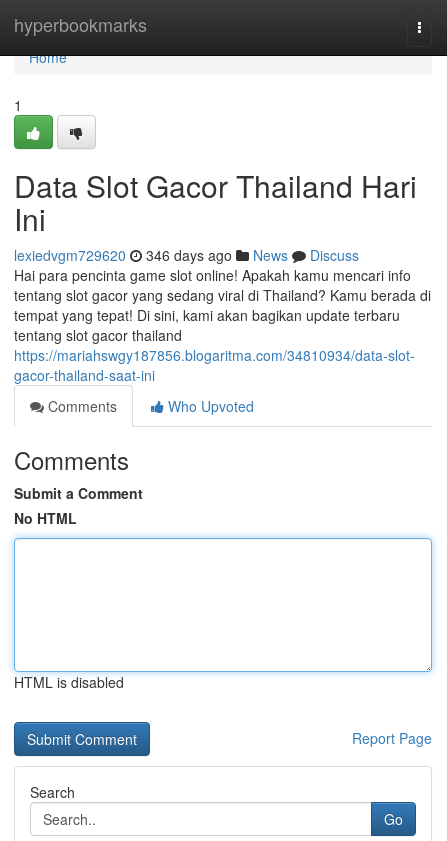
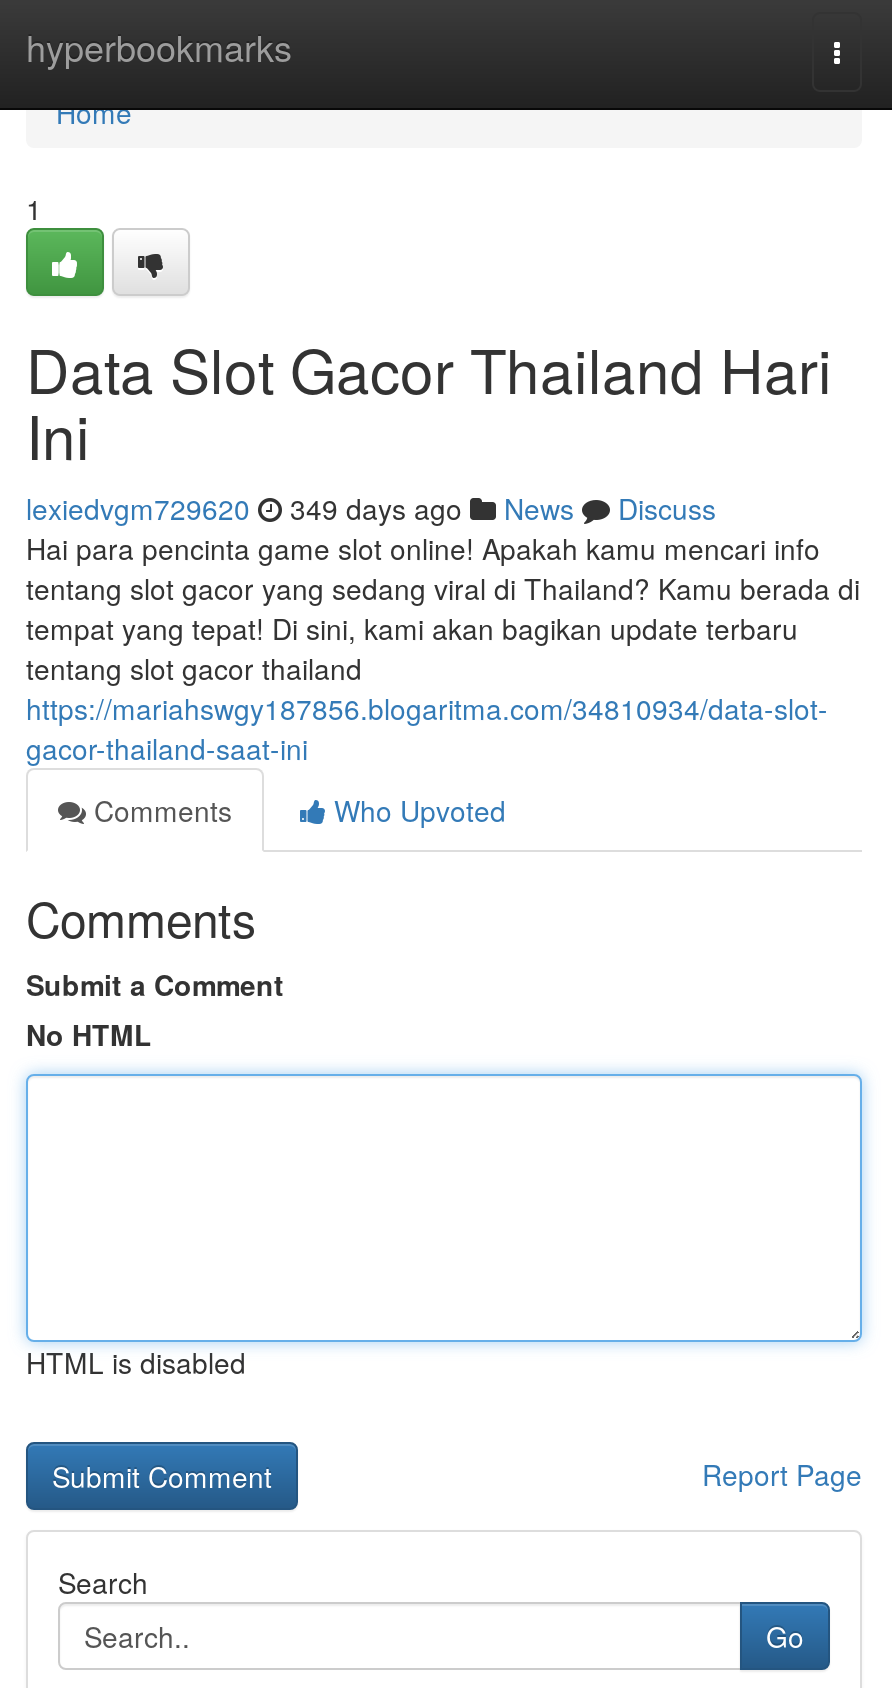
[14,245,359,265] lexiedvgm729620 346 days ago News Discuss -> [26,488,716,528] lexiedvgm729620 349 days ago News Discuss

